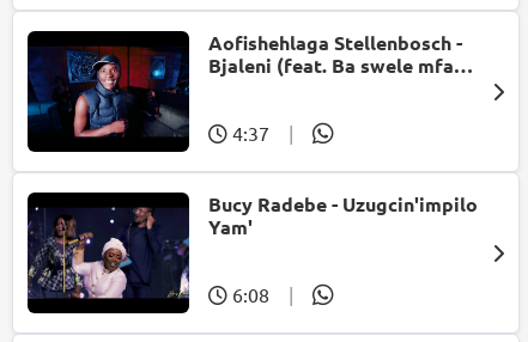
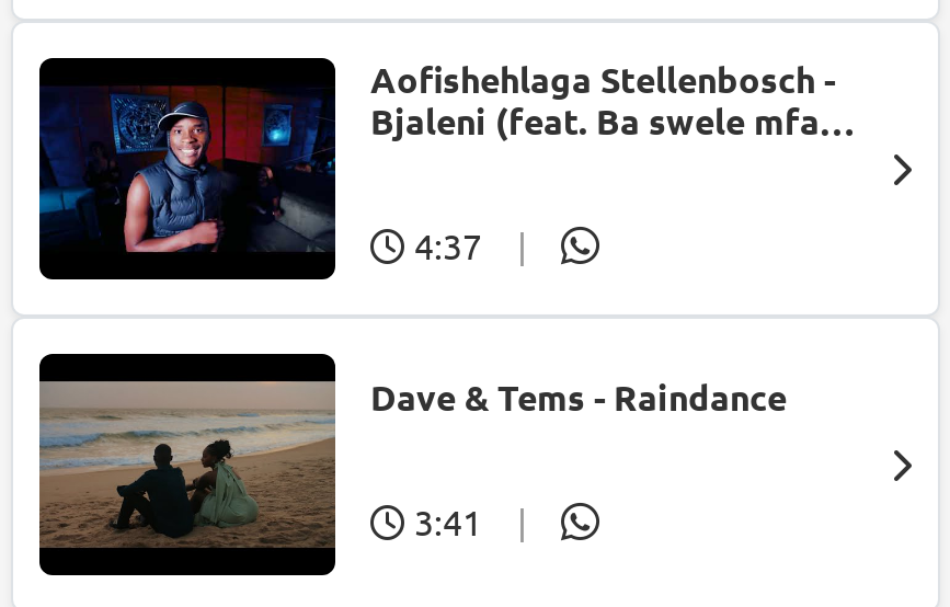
[28,192,478,325] [image] | Bucy Radebe - Uzugcin'impilo | Yam' -> [37,374,787,577] [image] | Dave & Tems - Raindance
[232,283,269,307] 6:08 -> [414,499,482,542] 3:41

